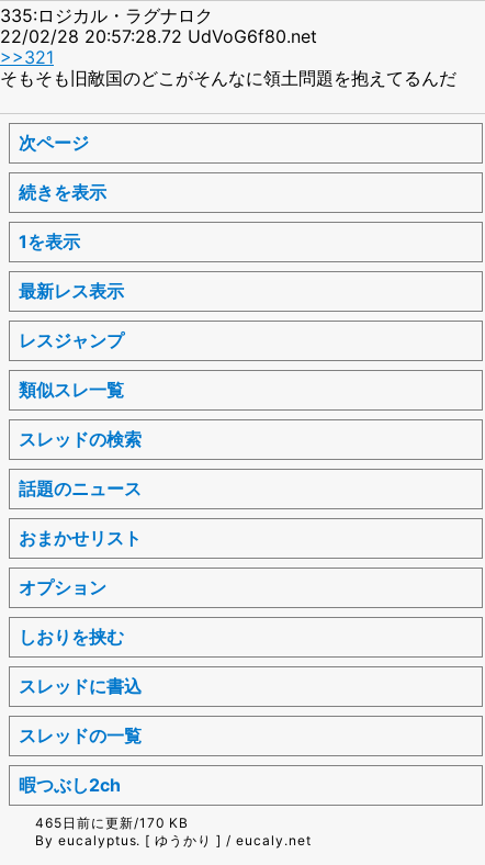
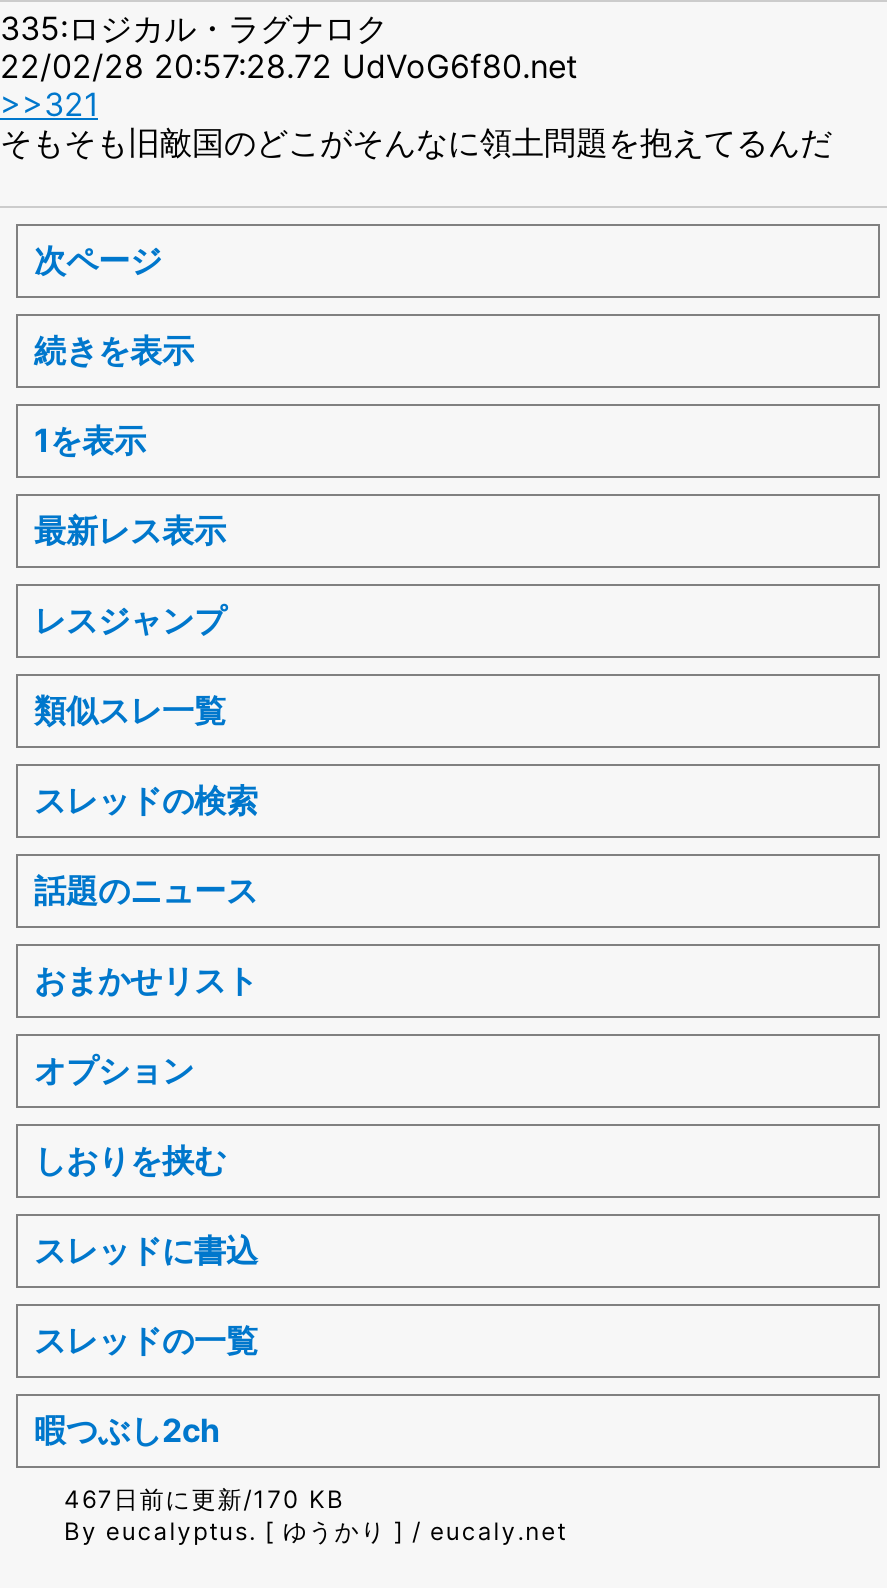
[35,814,189,831] 465日前に更新/170 KB -> [64,1484,345,1514] 467日前に更新/170 KB

